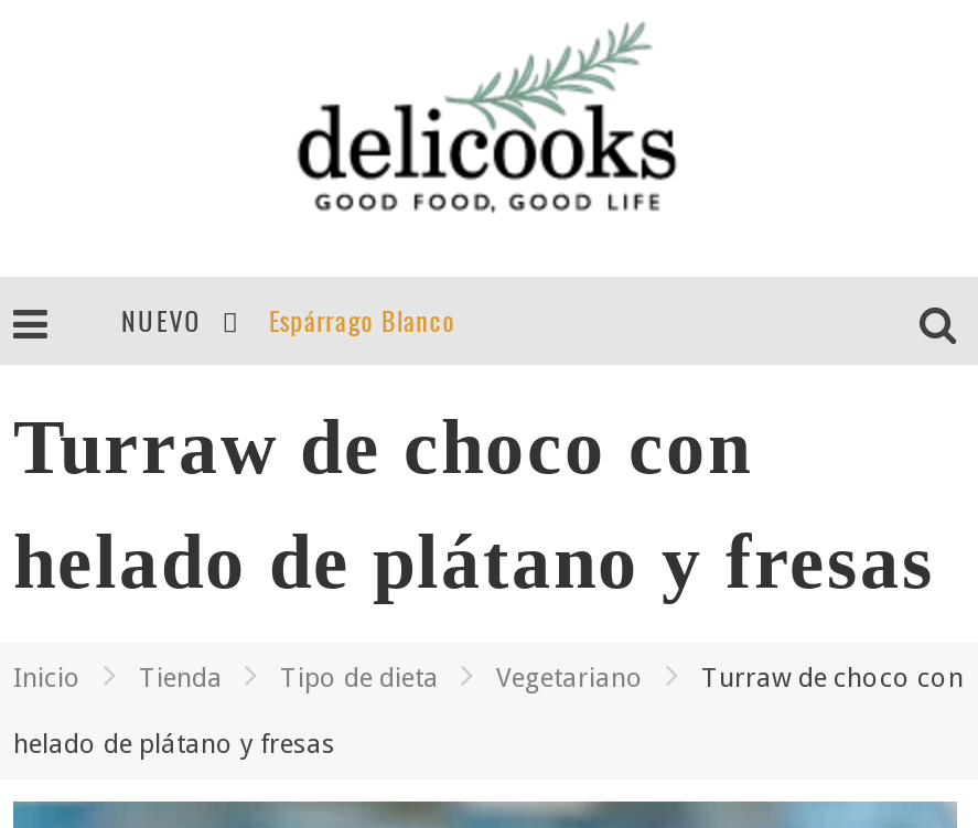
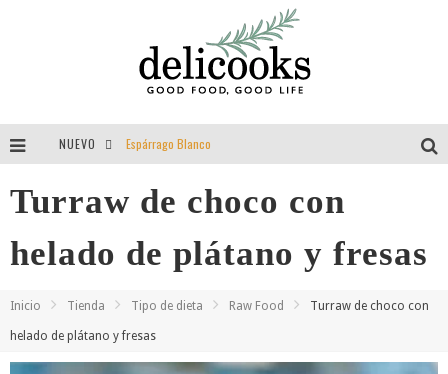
[496,663,644,693] Vegetariano -> [229,299,284,313] Raw Food

